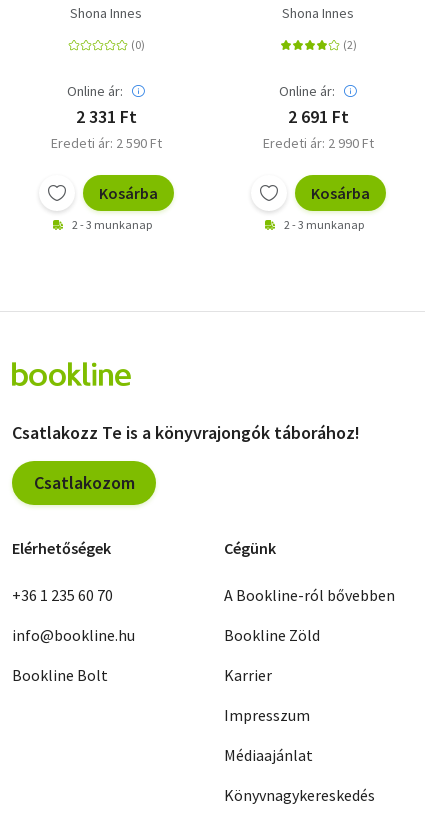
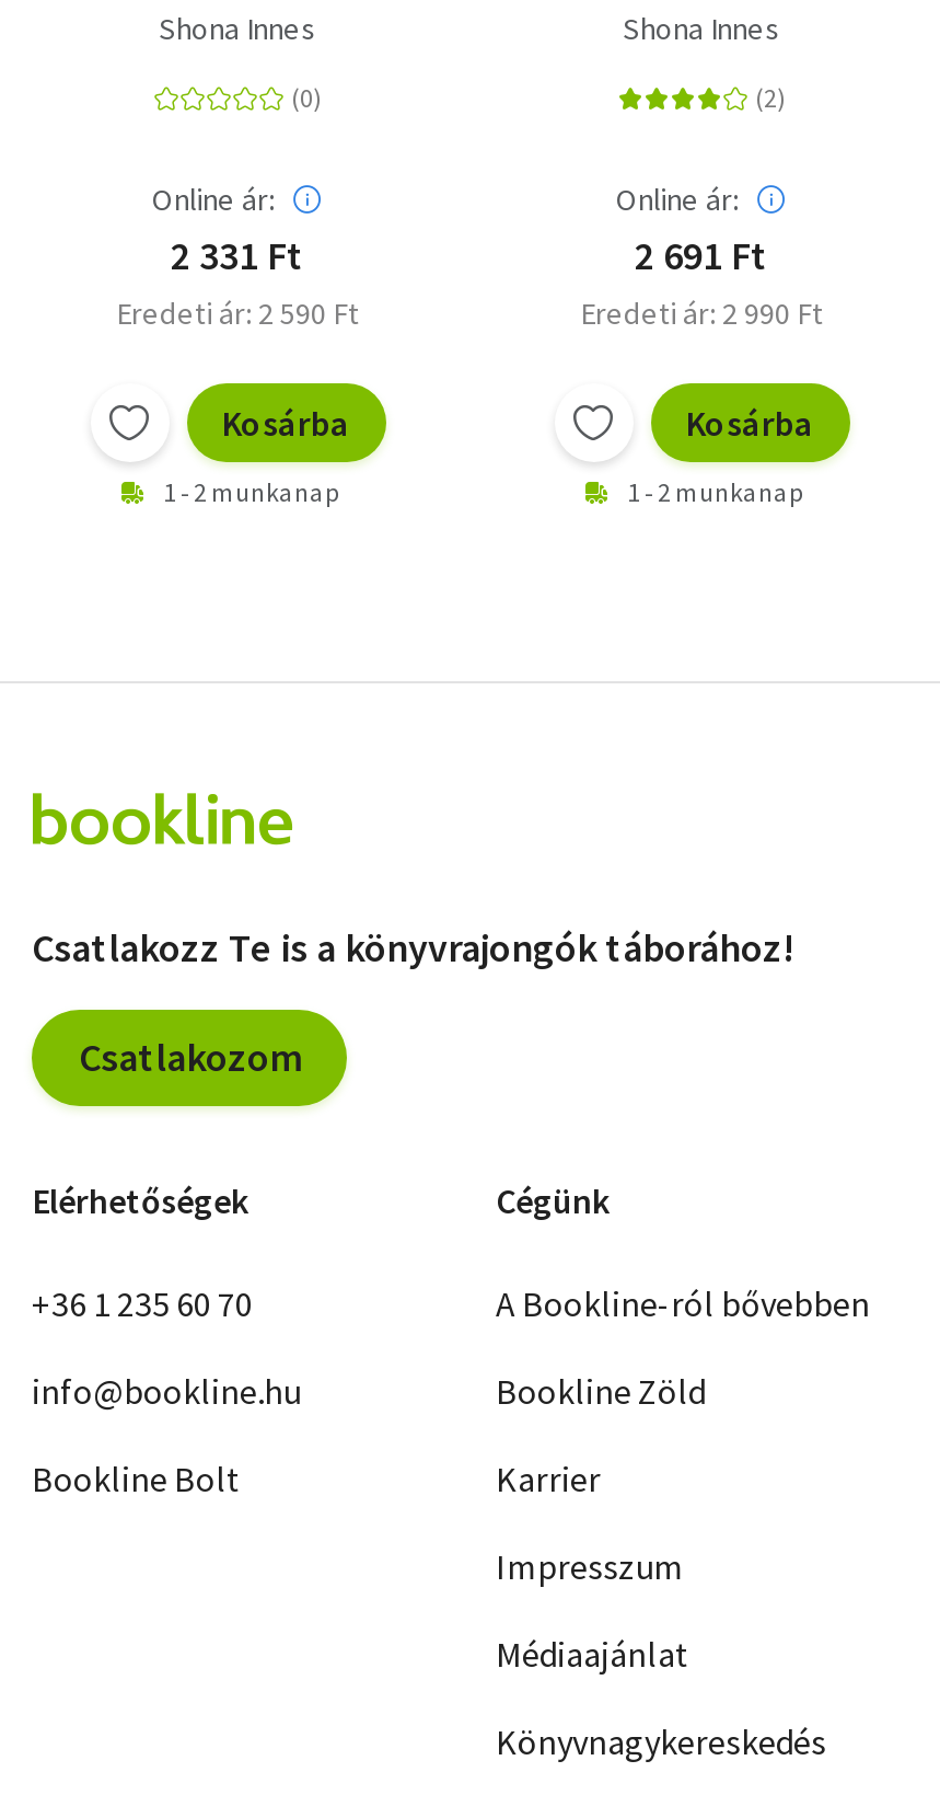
[72,217,152,232] 2 - 3 munkanap -> [163,475,338,508] 1 - 2 munkanap
[284,217,364,232] 2 - 3 munkanap -> [627,475,802,508] 1 - 2 munkanap

